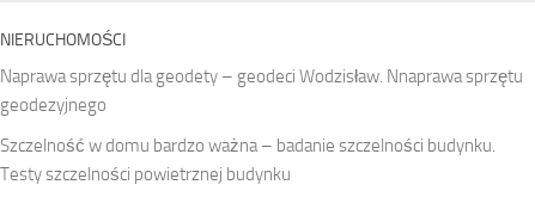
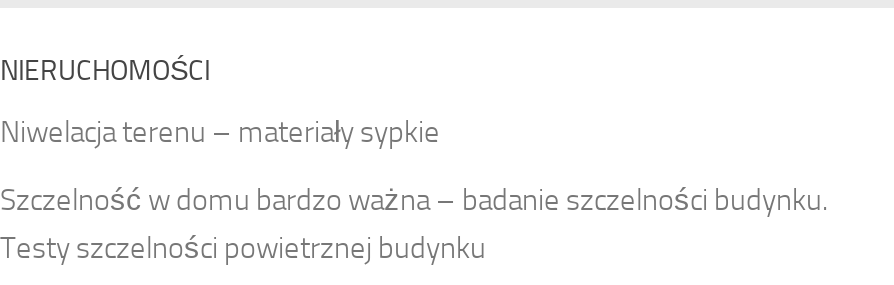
[0,66,523,116] Naprawa sprzętu dla geodety – geodeci Wodzisław. Nnaprawa sprzętu | geodezyjnego -> [0,115,440,151] Niwelacja terenu – materiały sypkie

